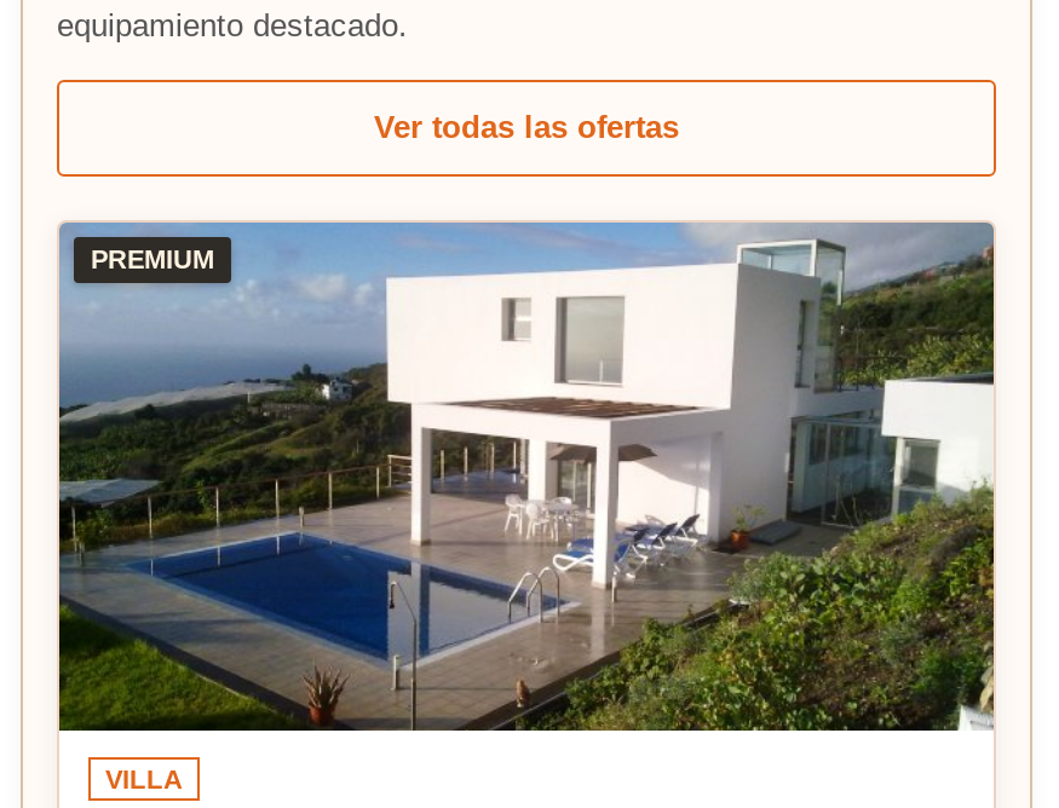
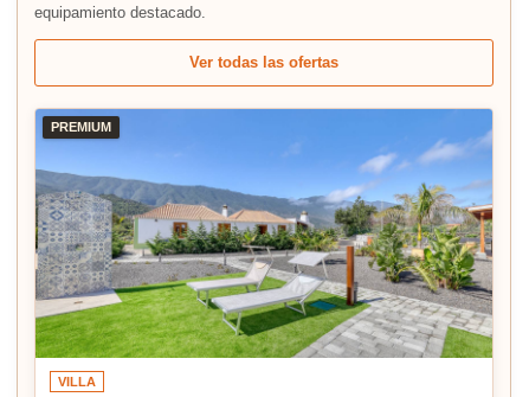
[57,223,996,733] [image] -> [34,109,493,359] [image]

